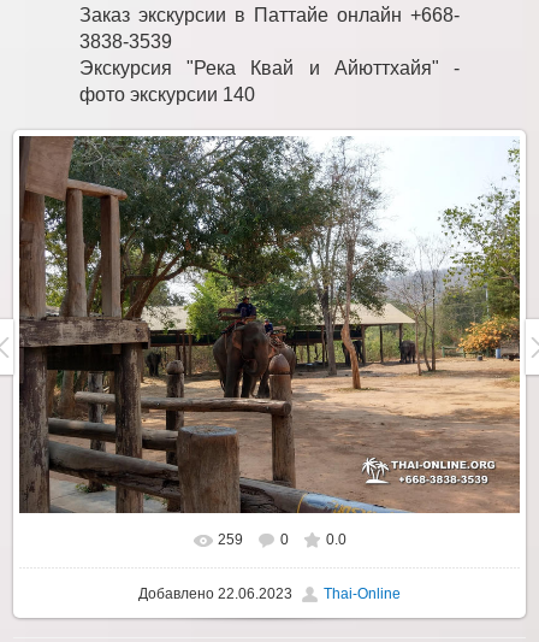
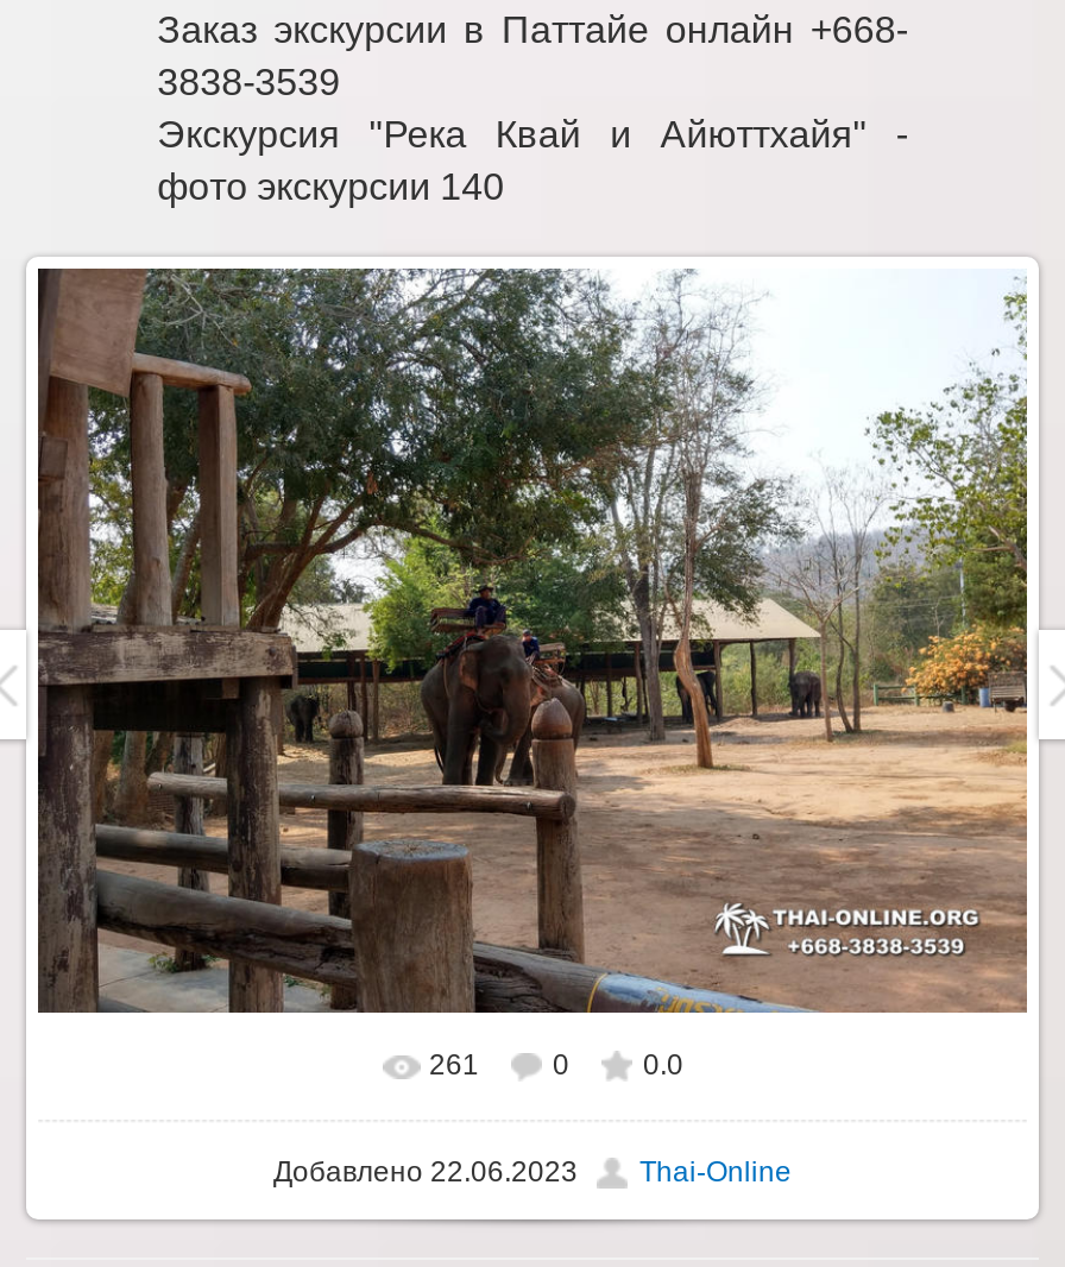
[217,531,242,548] 259 -> [429,1048,479,1081] 261

